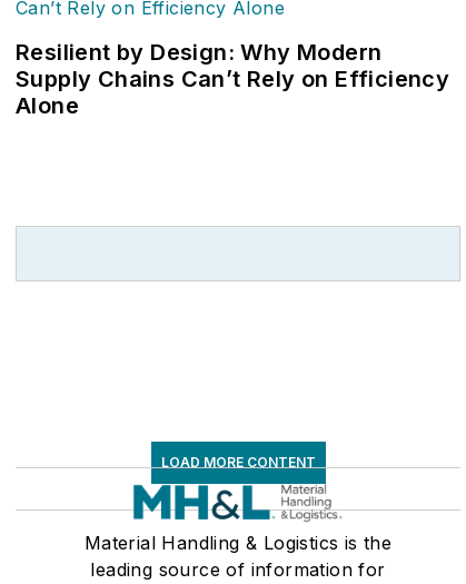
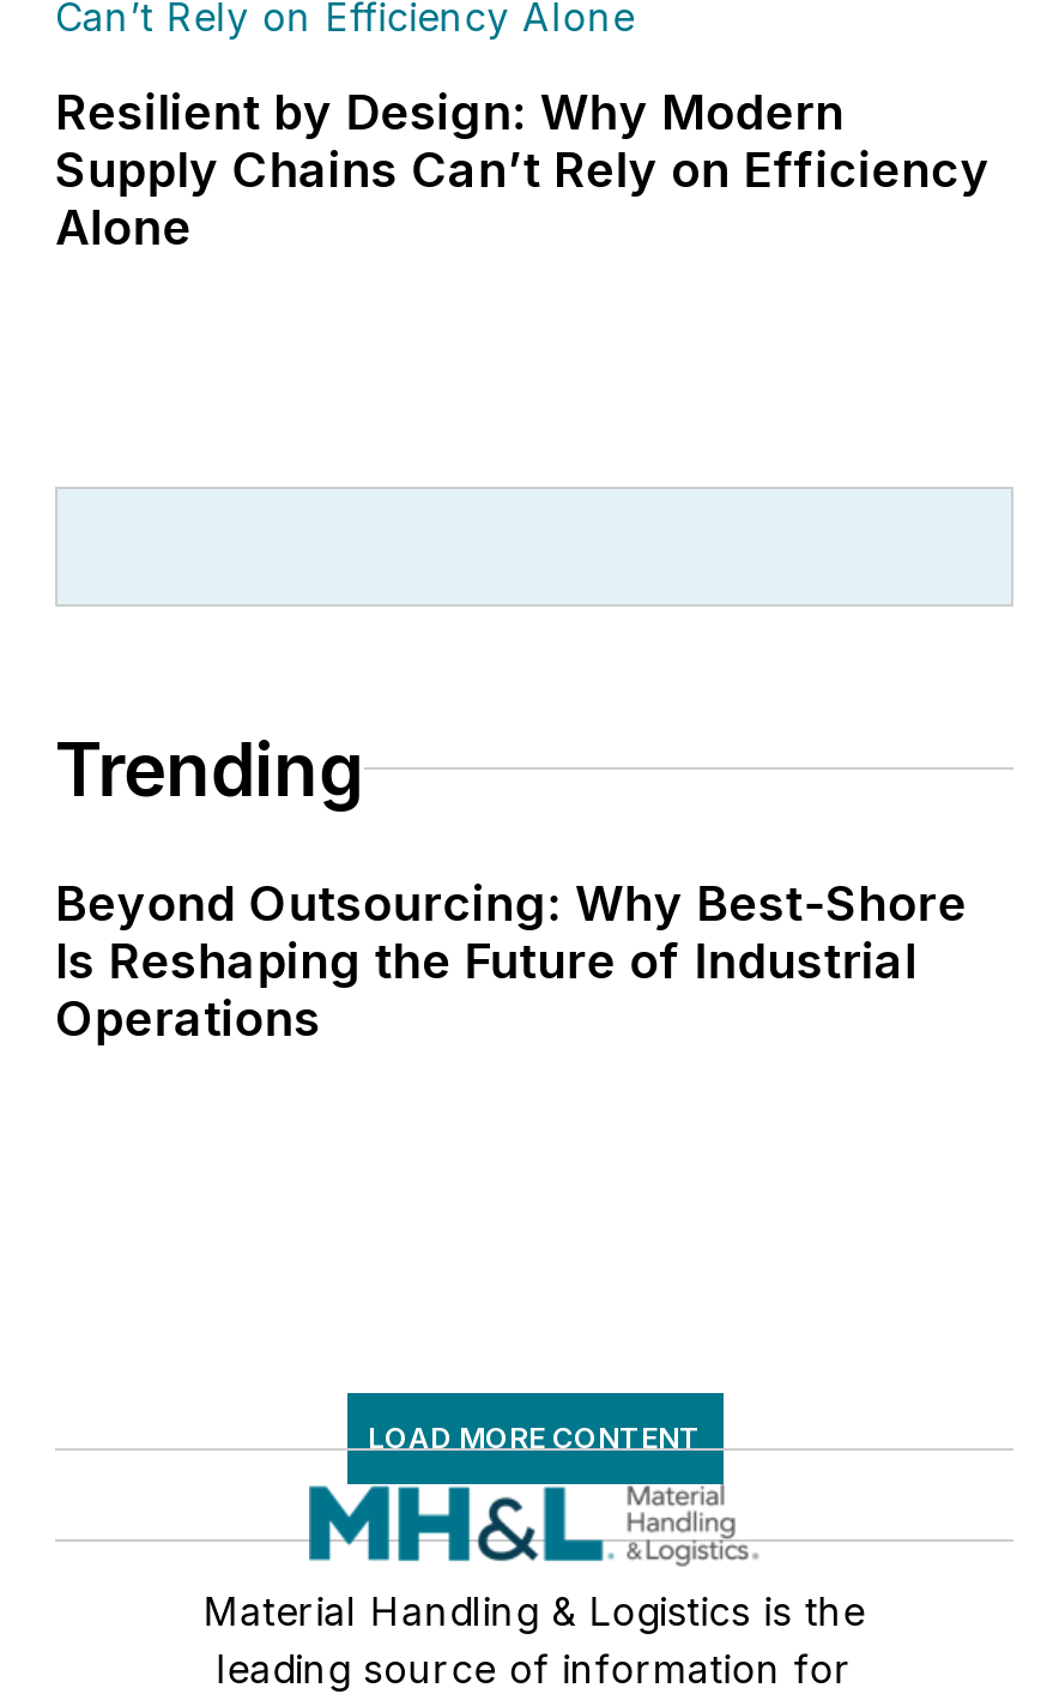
none -> [55,725,967,1047] Trending | Beyond Outsourcing: Why Best-Shore | Is Reshaping the Future of Industrial | Operations

